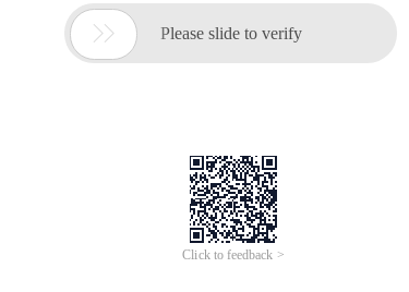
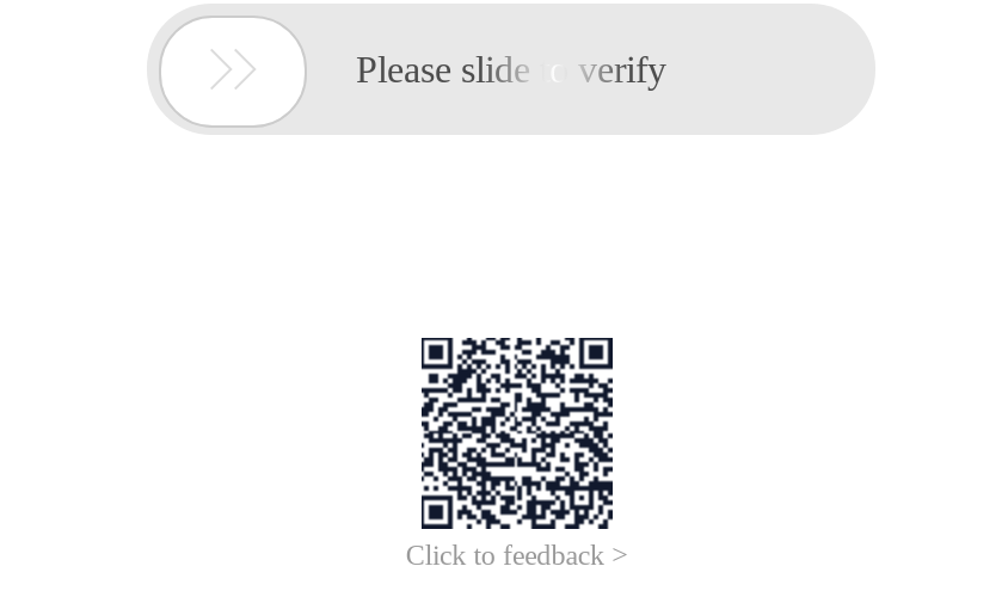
[189,155,278,244] [image] -> [422,336,615,531] [image]

